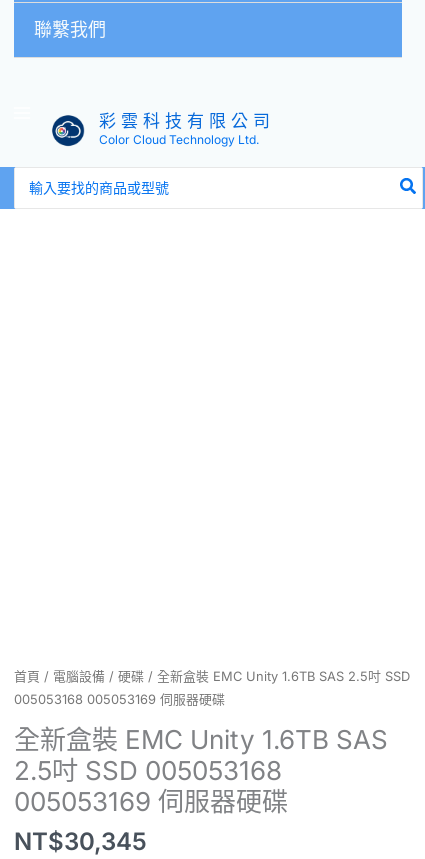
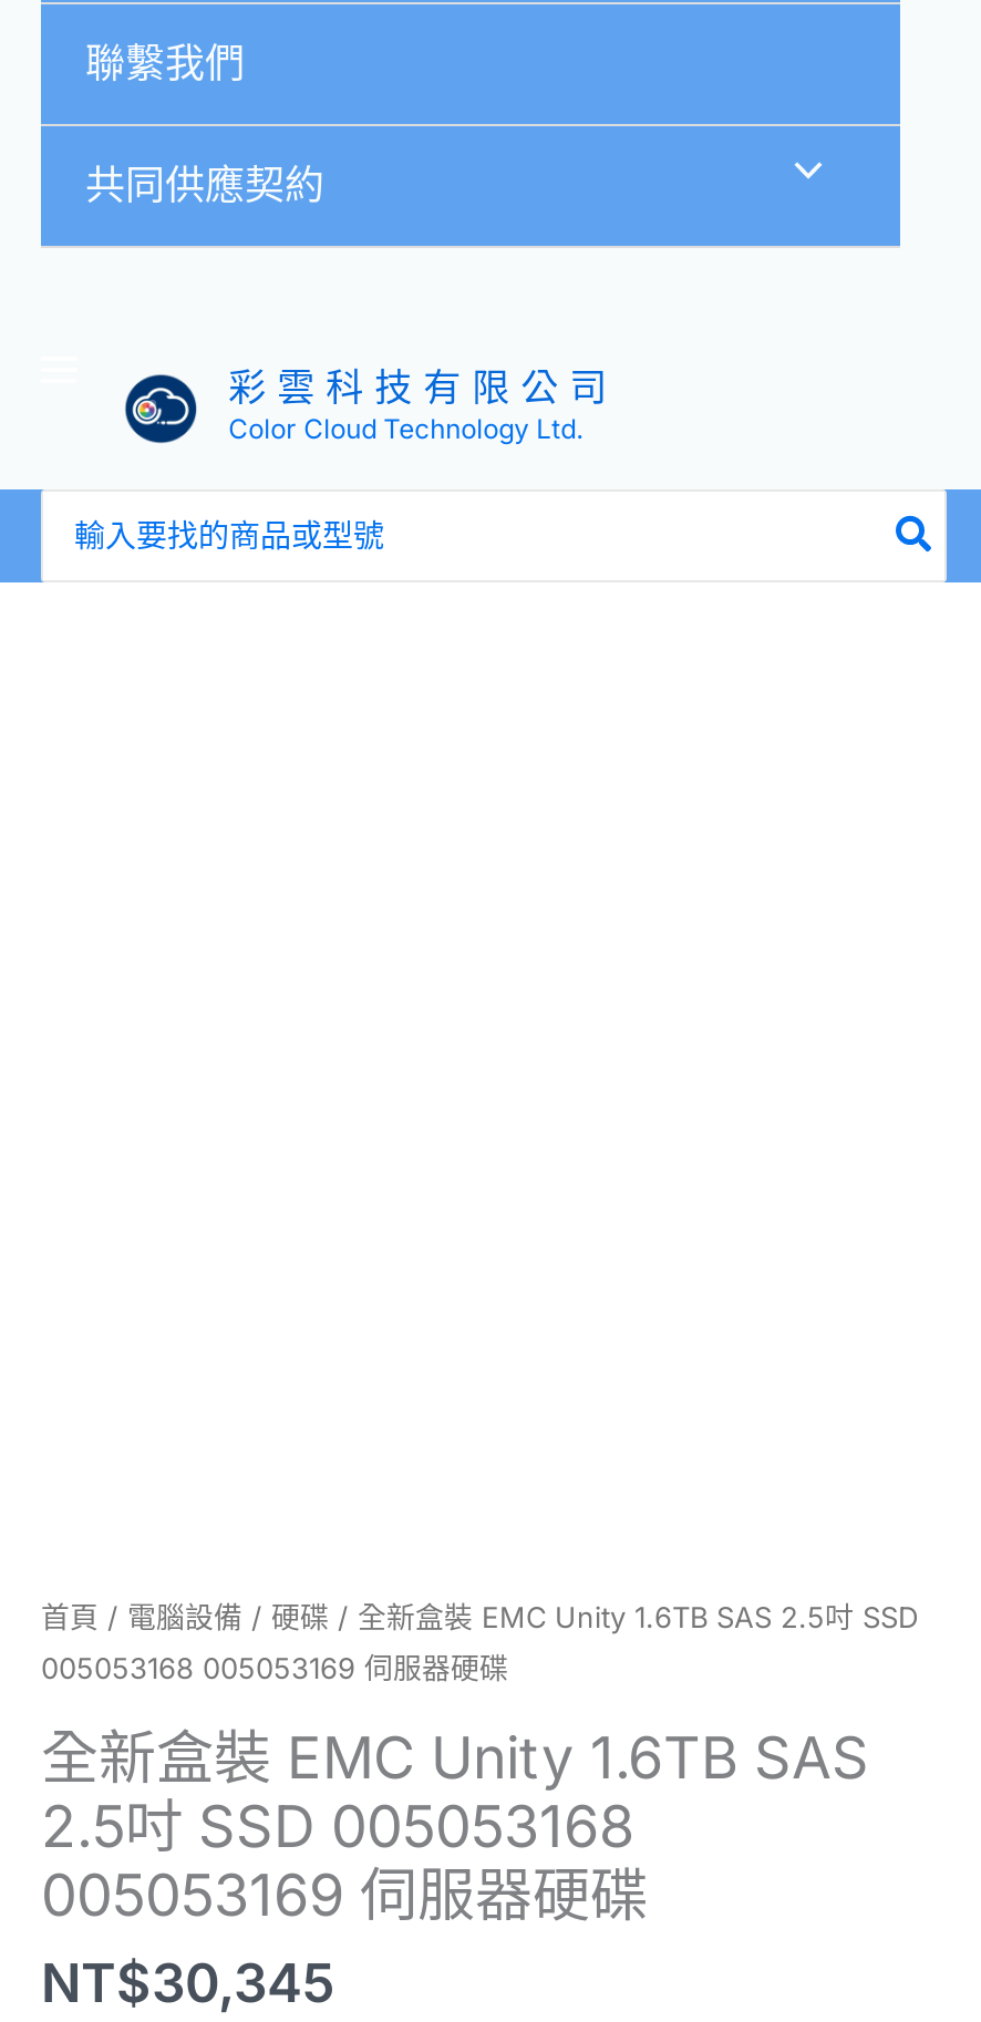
none -> [85,162,324,210] 共同供應契約

